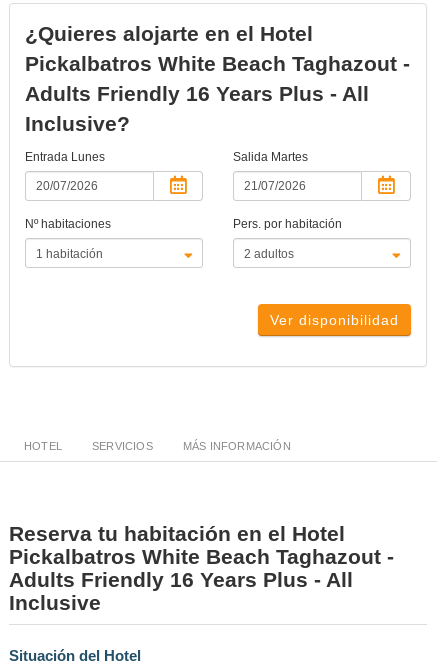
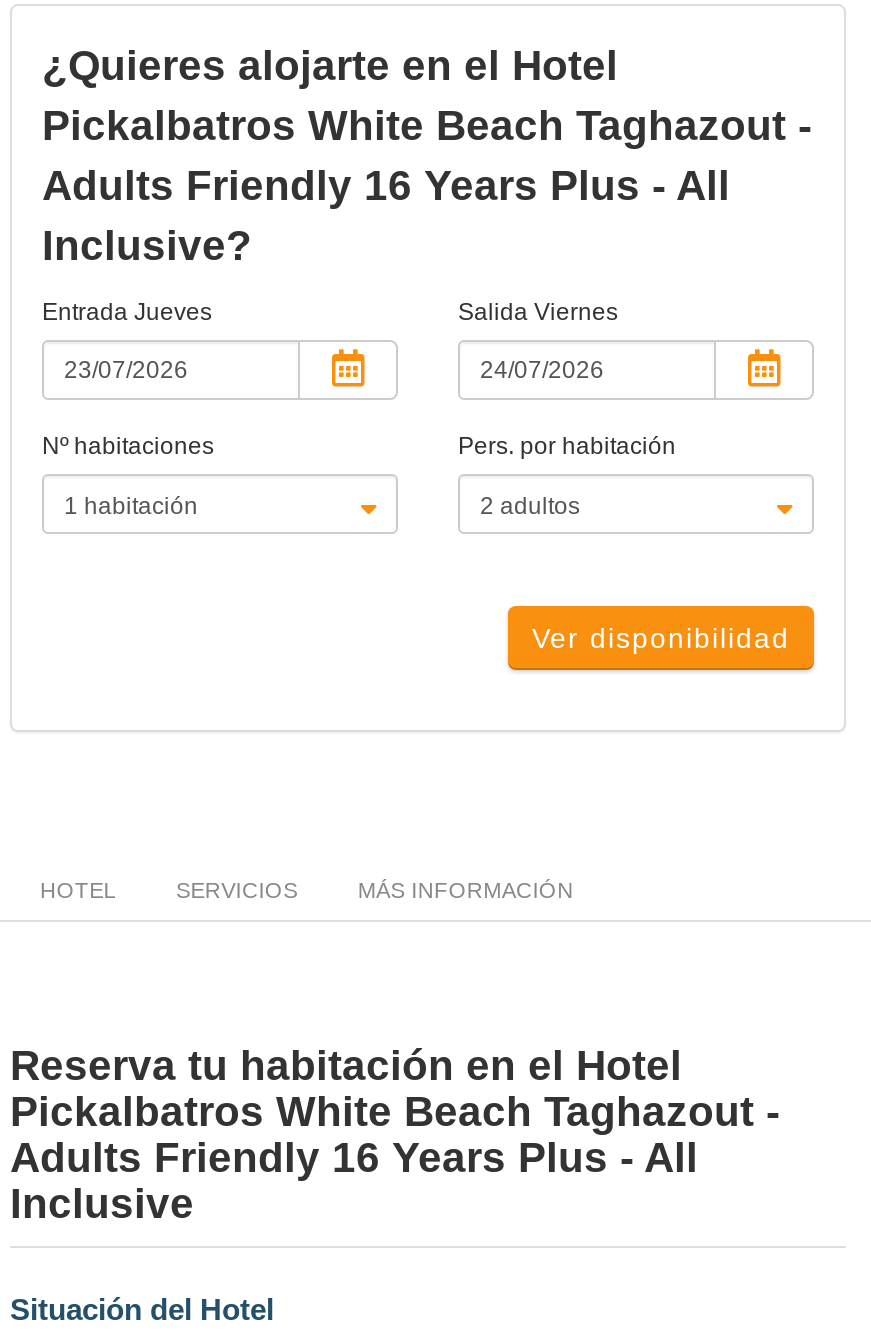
[25,150,105,164] Entrada Lunes -> [42,298,212,326] Entrada Jueves
[233,150,308,164] Salida Martes -> [458,298,618,326] Salida Viernes

